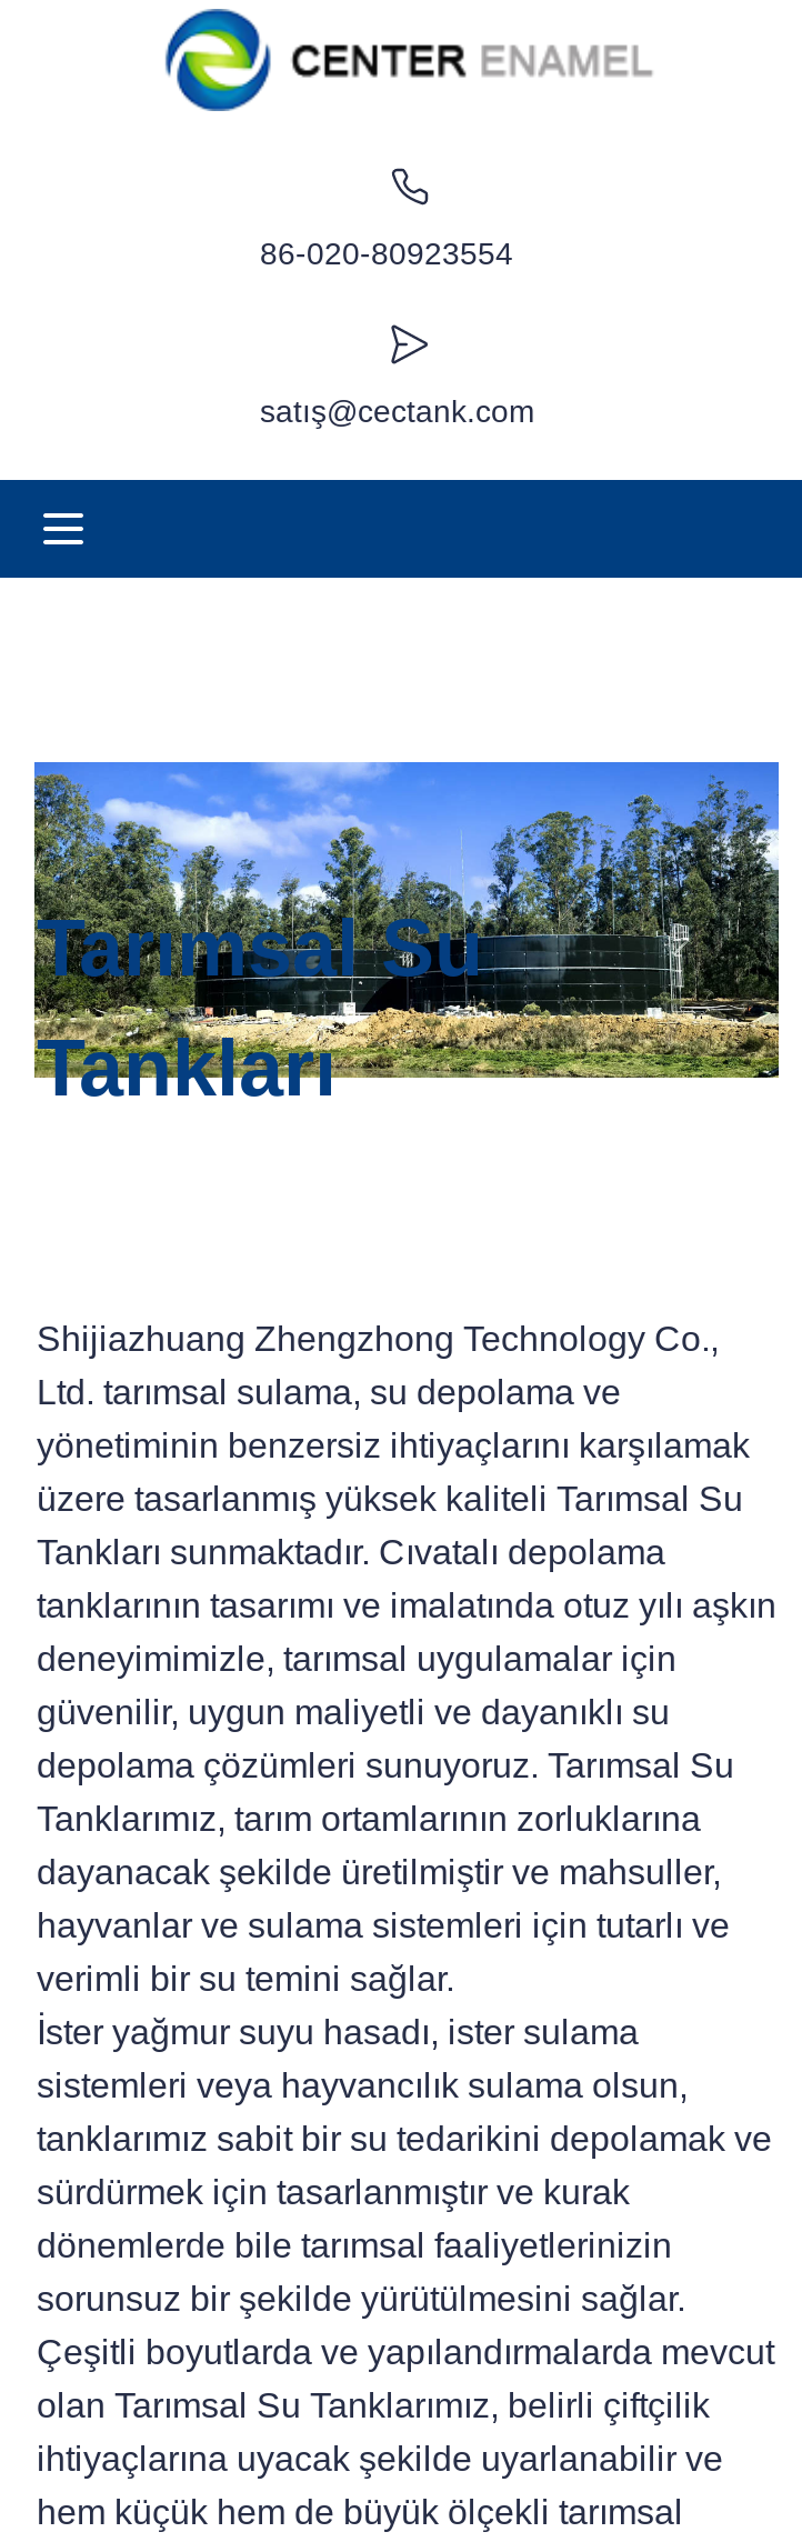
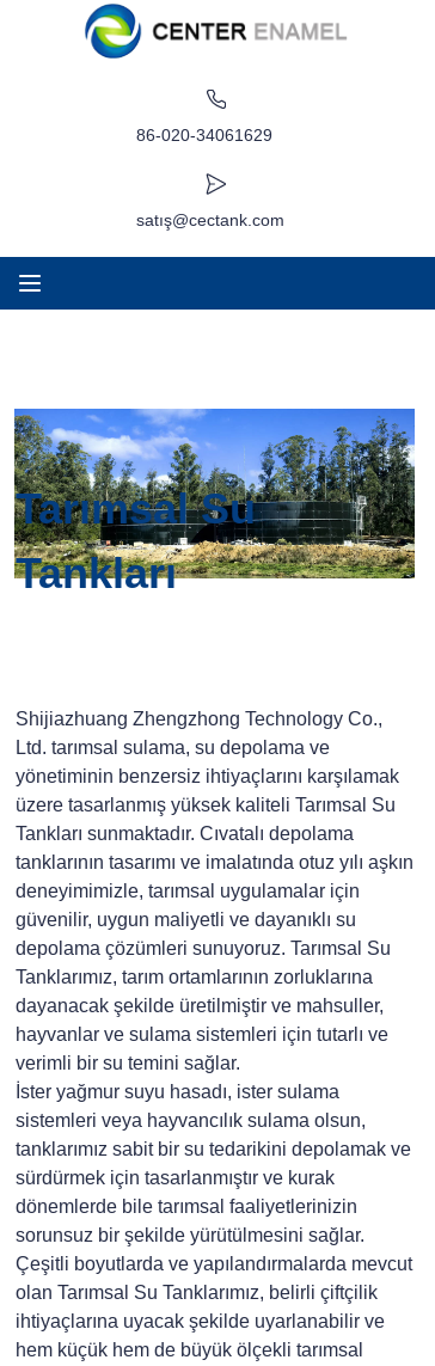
[260,236,513,271] 86-020-80923554 -> [136,125,272,145] 86-020-34061629

